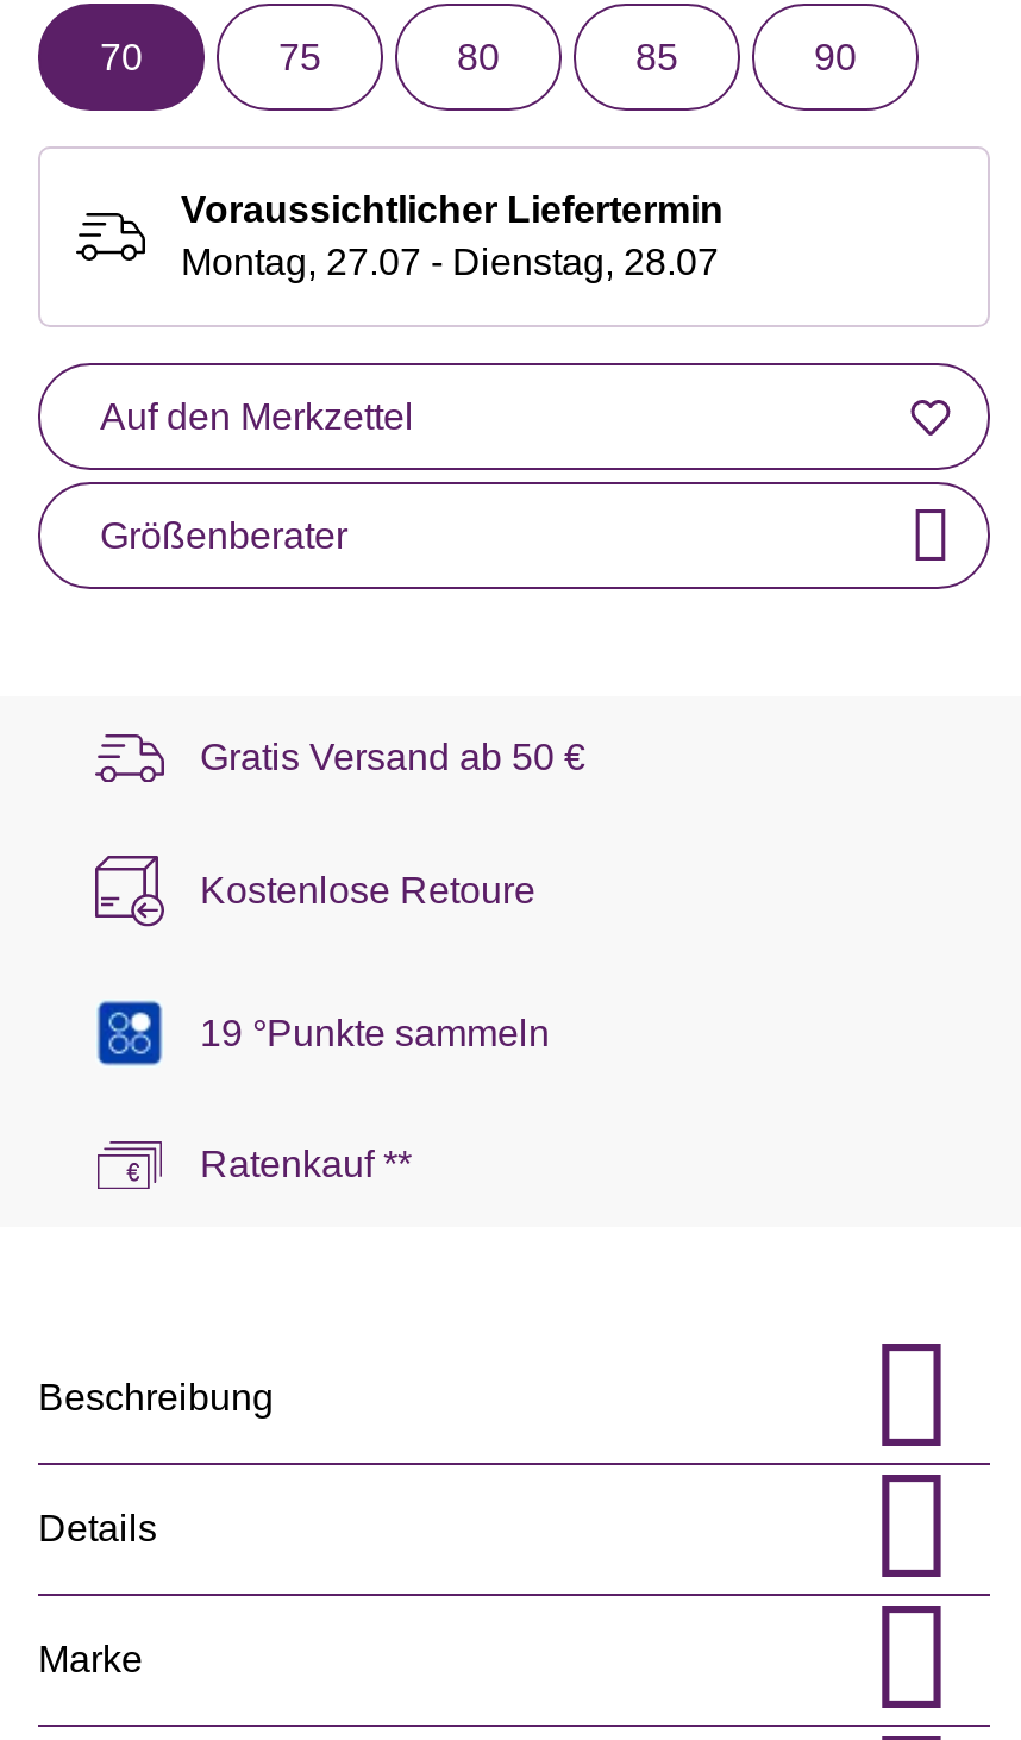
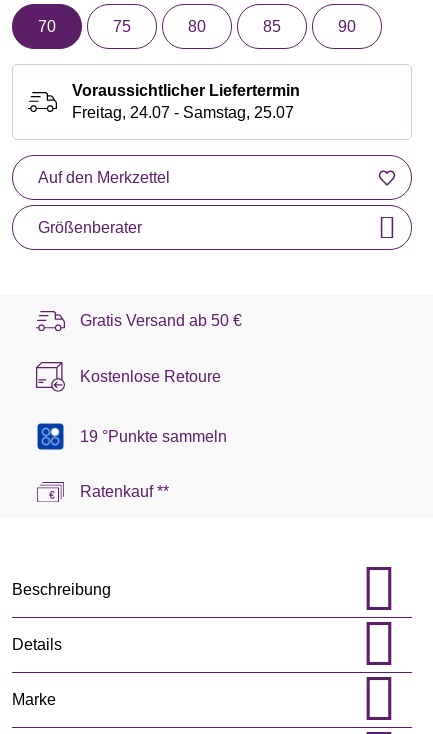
[181,242,719,282] Montag, 27.07 - Dienstag, 28.07 -> [72,104,294,121] Freitag, 24.07 - Samstag, 25.07

